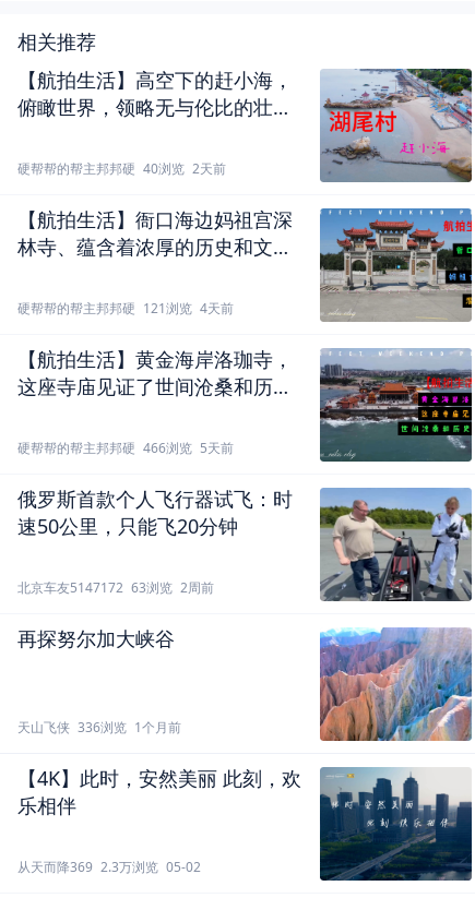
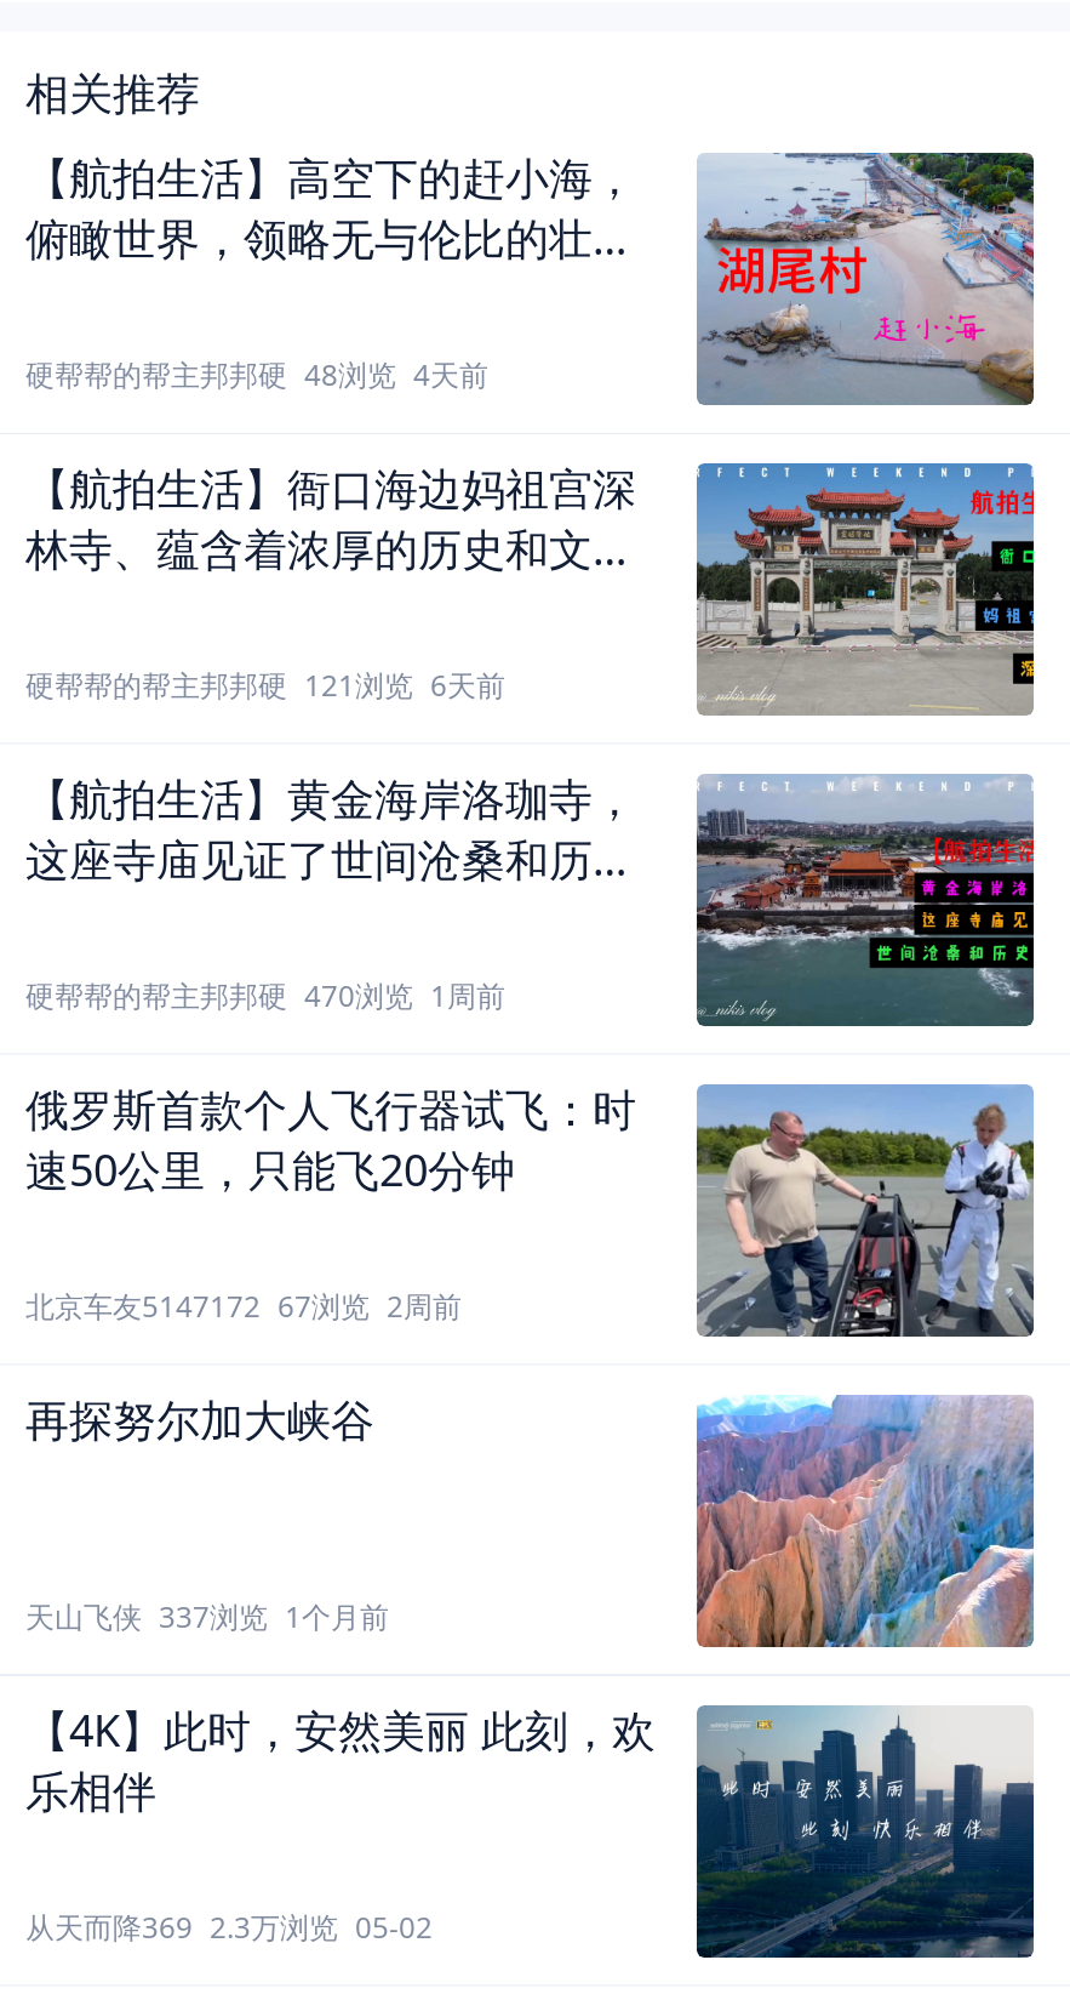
[17,159,226,178] 硬帮帮的帮主邦邦硬 40浏览 2天前 -> [25,354,488,395] 硬帮帮的帮主邦邦硬 48浏览 4天前
[17,299,234,318] 硬帮帮的帮主邦邦硬 121浏览 4天前 -> [25,665,505,706] 硬帮帮的帮主邦邦硬 121浏览 6天前
[17,439,234,457] 硬帮帮的帮主邦邦硬 466浏览 5天前 -> [25,975,505,1016] 硬帮帮的帮主邦邦硬 470浏览 1周前
[17,578,214,597] 北京车友5147172 63浏览 2周前 -> [25,1285,462,1327] 北京车友5147172 67浏览 2周前
[17,718,181,736] 天山飞侠 336浏览 1个月前 -> [25,1596,389,1637] 天山飞侠 337浏览 1个月前

